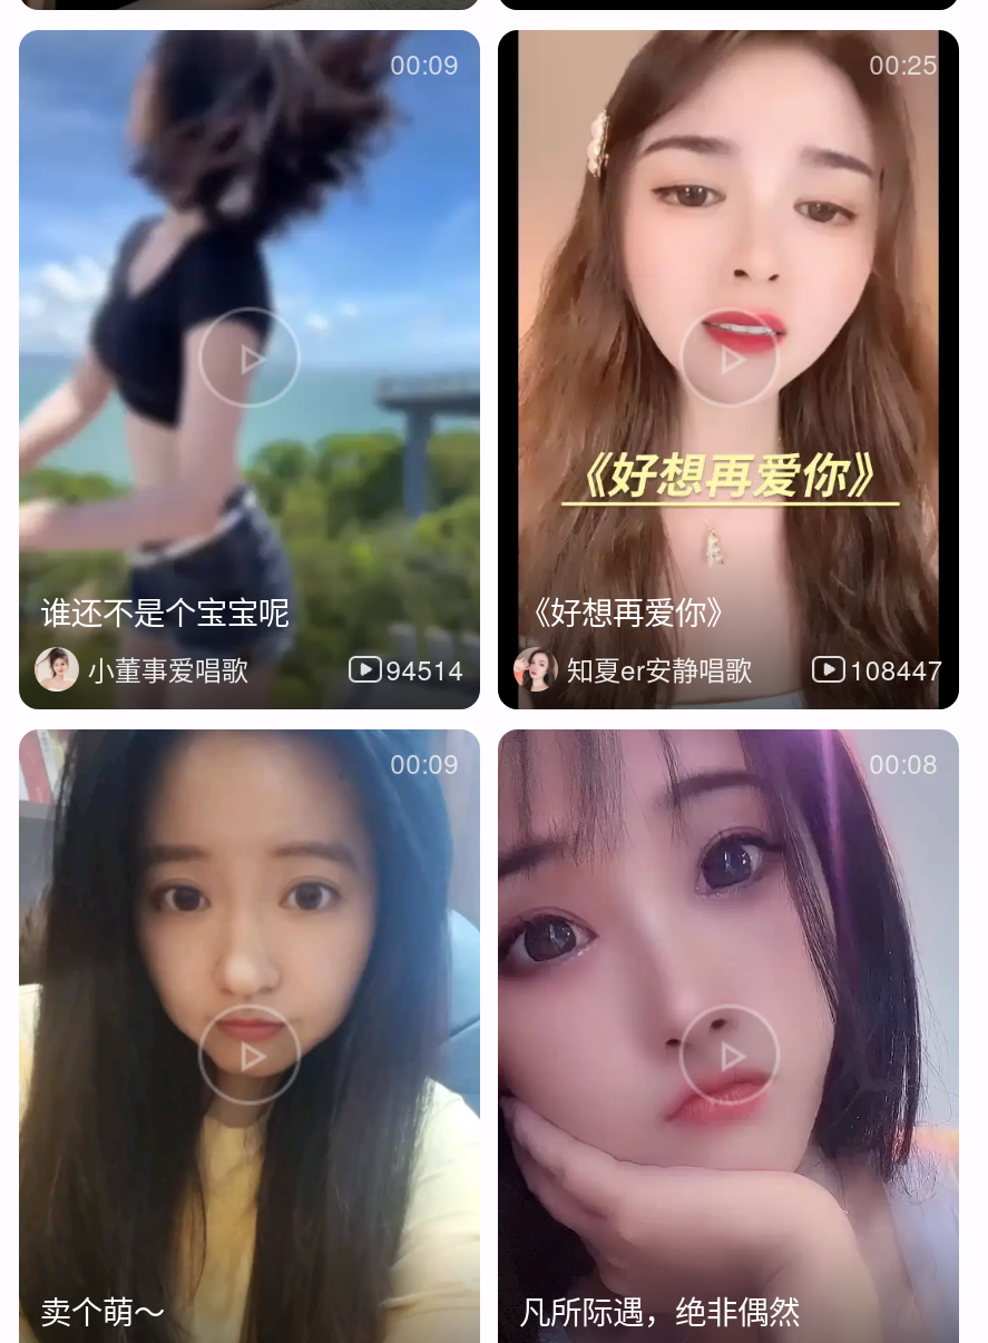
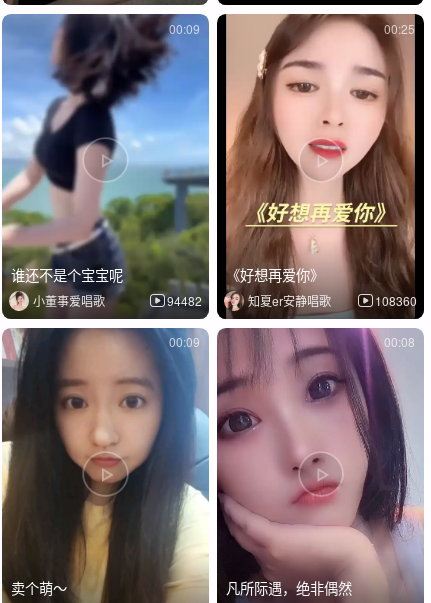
[386,650,464,688] 94514 -> [167,292,202,309] 94482
[849,650,943,688] 108447 -> [375,292,417,309] 108360

